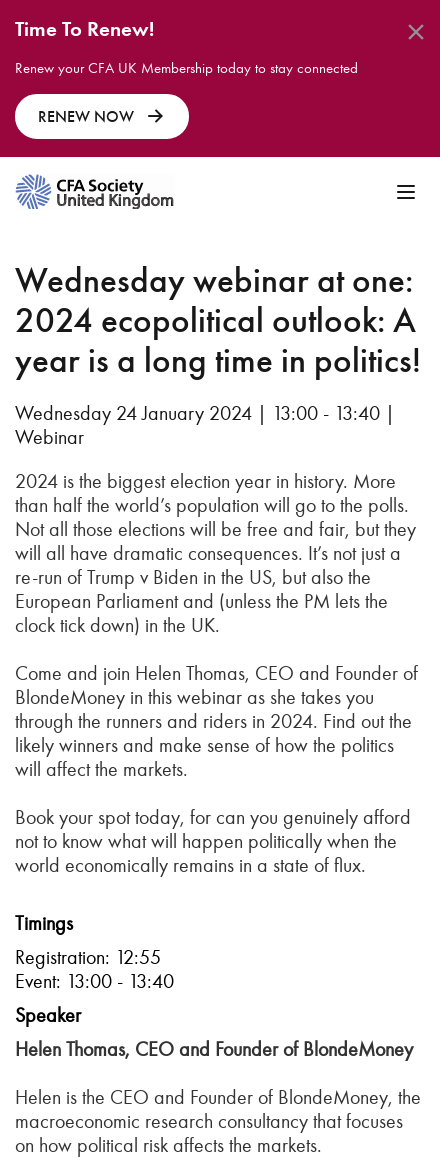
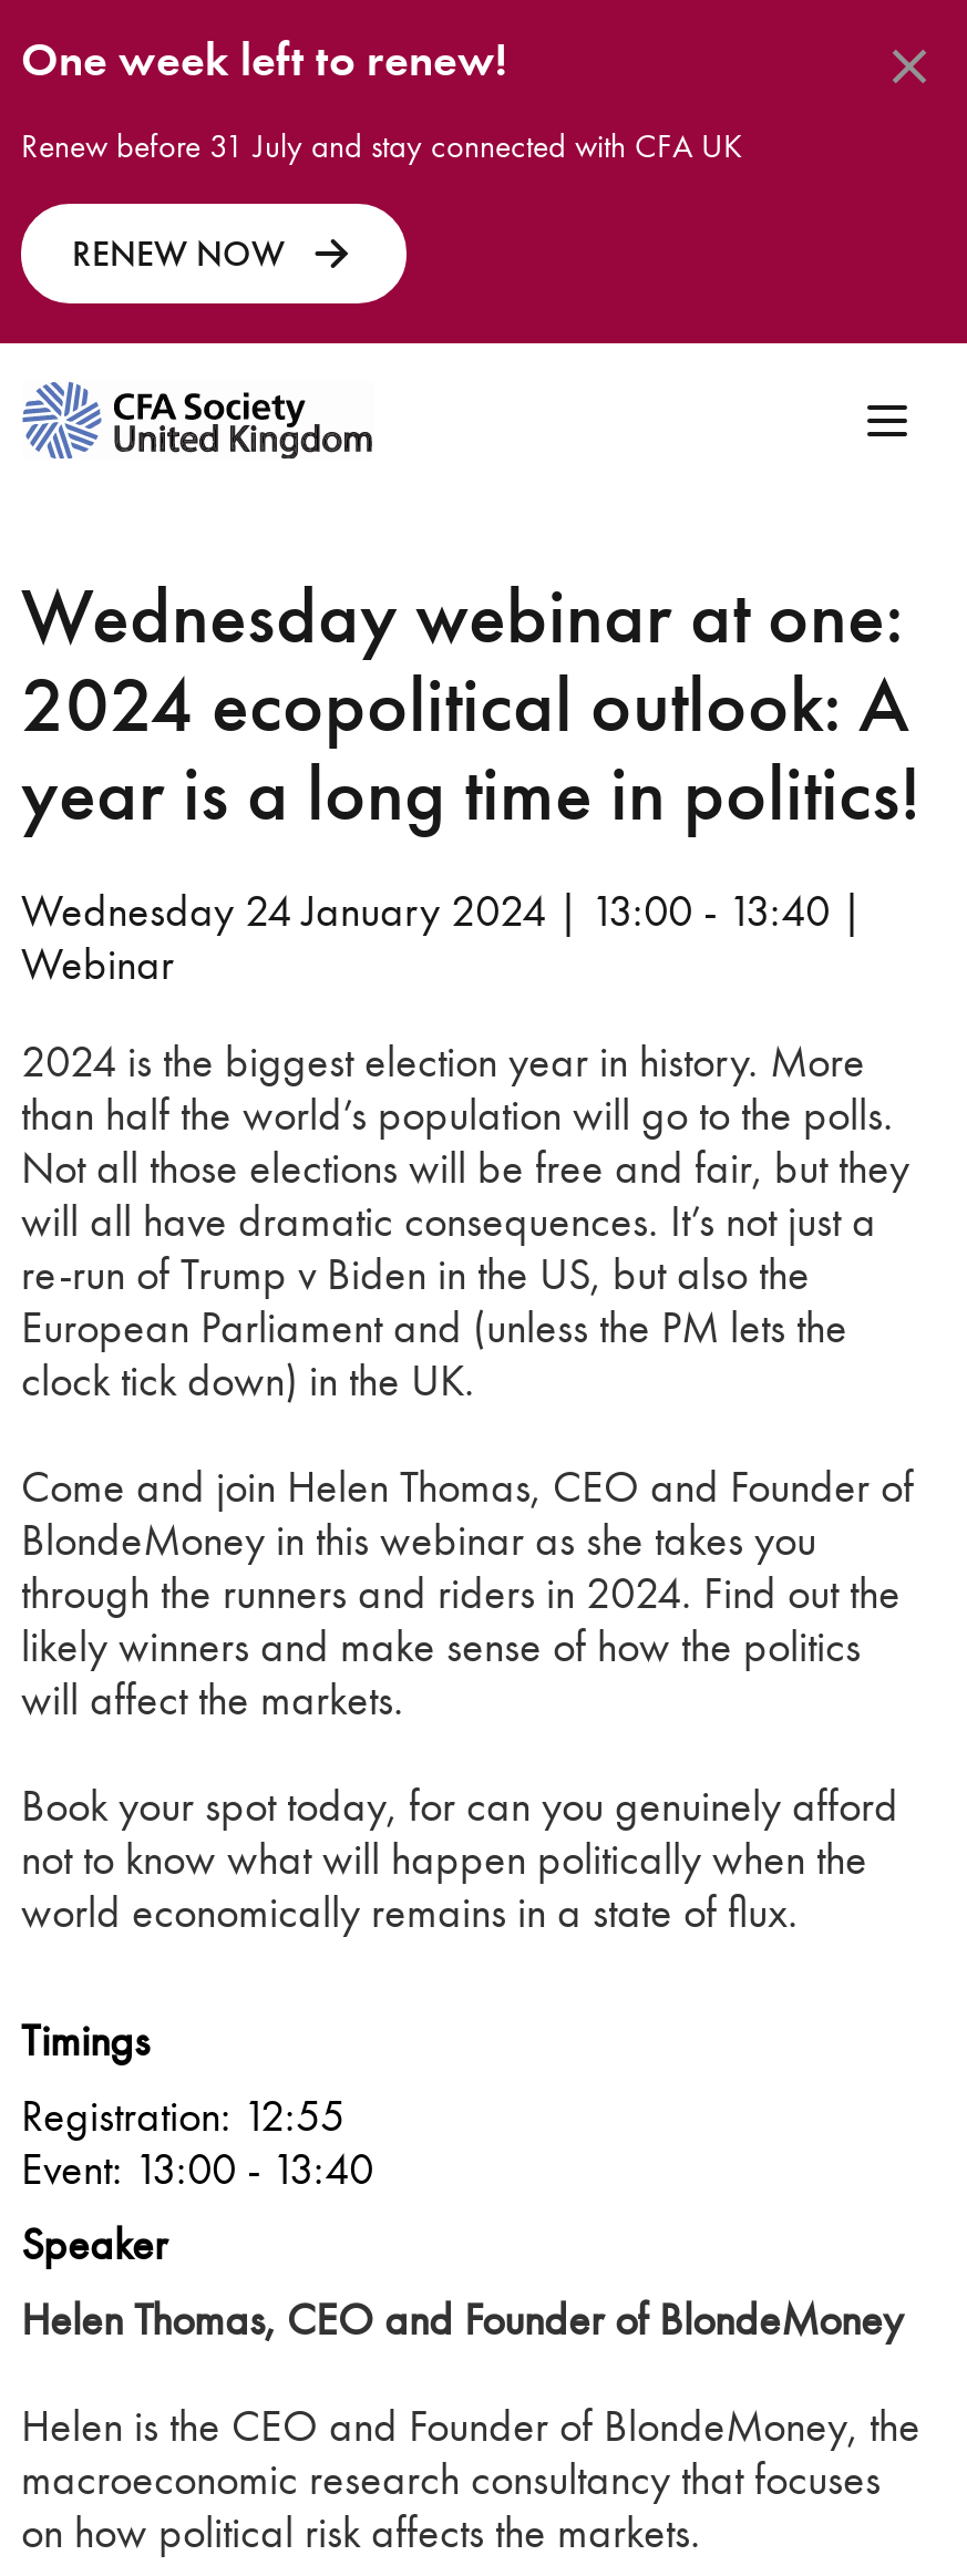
[15,16,154,42] Time To Renew! -> [21,31,506,89] One week left to renew!
[15,59,358,77] Renew your CFA UK Membership today to stay connected -> [21,126,743,166] Renew before 31 July and stay connected with CFA UK

